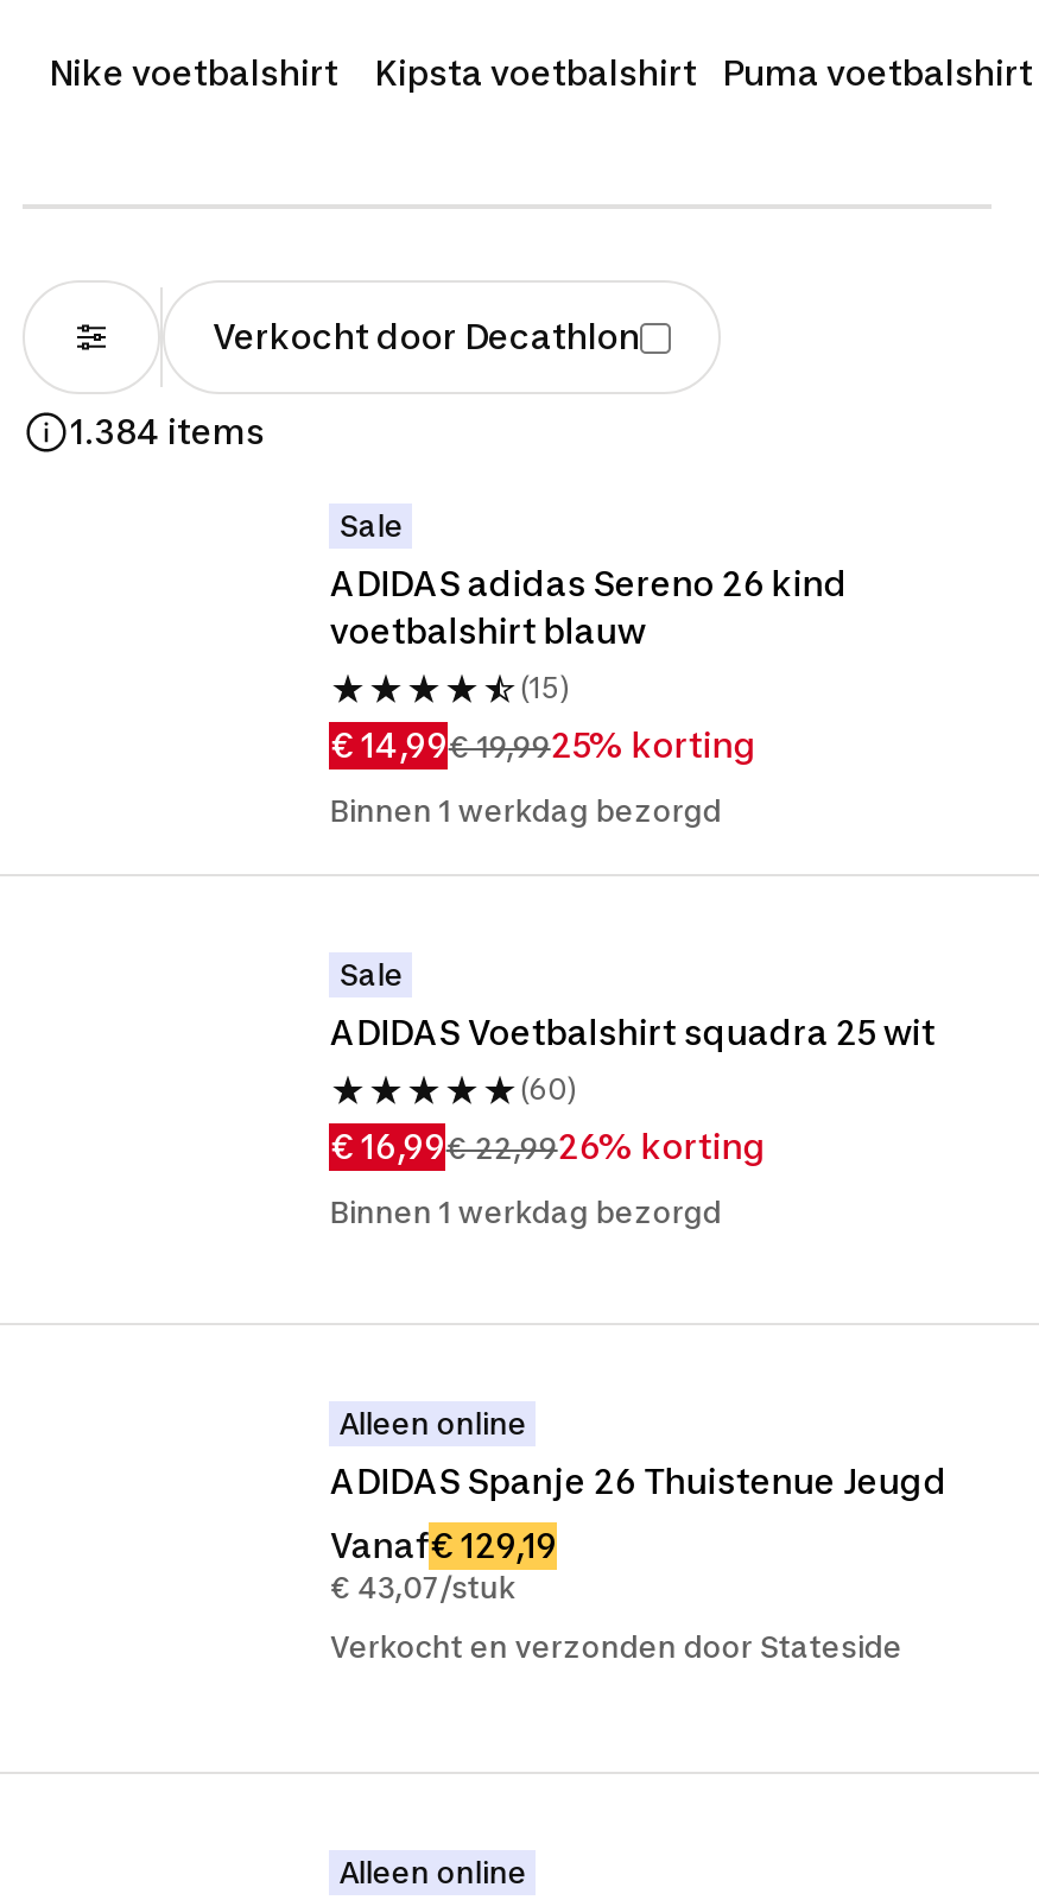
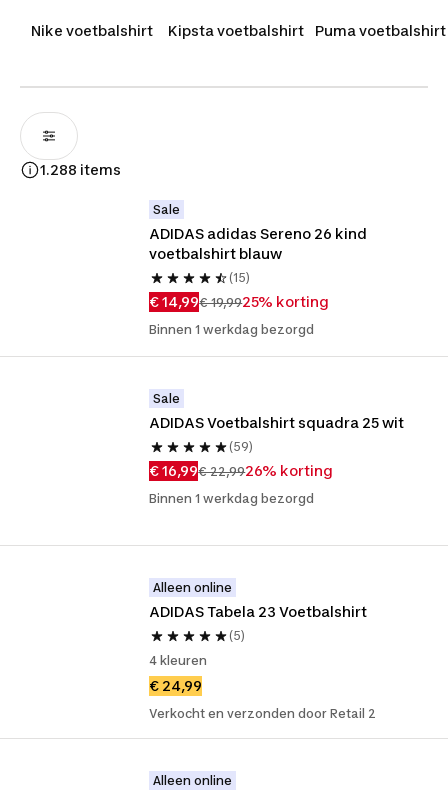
[70,316,640,451] Verkocht door Decathlon | 1.384 items -> [40,161,121,178] 1.288 items
[520,1071,577,1107] (60) -> [229,439,253,454] (59)
[330,1461,947,1665] ADIDAS Spanje 26 Thuistenue Jeugd | Vanaf€ 129,19 | € 43,07/stuk | Verkocht en verzonden door Stateside -> [149,603,376,721] ADIDAS Tabela 23 Voetbalshirt | (5) | 4 kleuren | € 24,99 | Verkocht en verzonden door Retail 2

